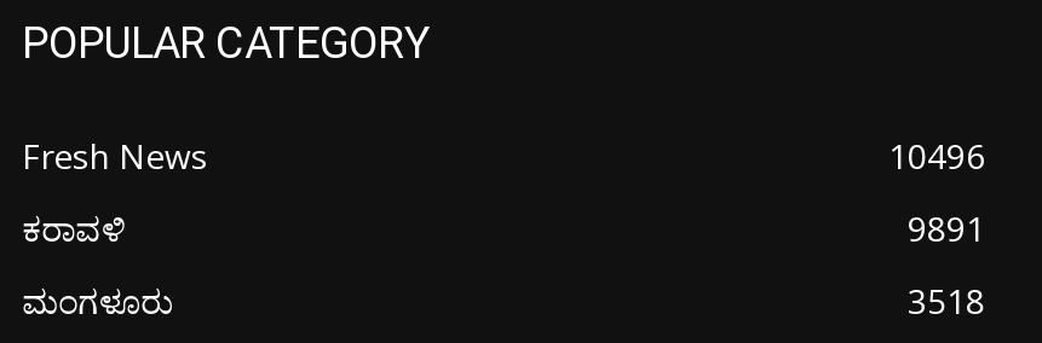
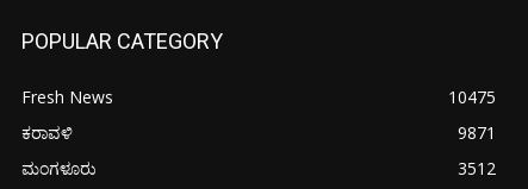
[888,133,985,179] 10496 -> [448,86,496,108] 10475
[908,206,985,251] 9891 -> [458,121,496,144] 9871
[908,278,985,324] 3518 -> [458,157,496,180] 3512

